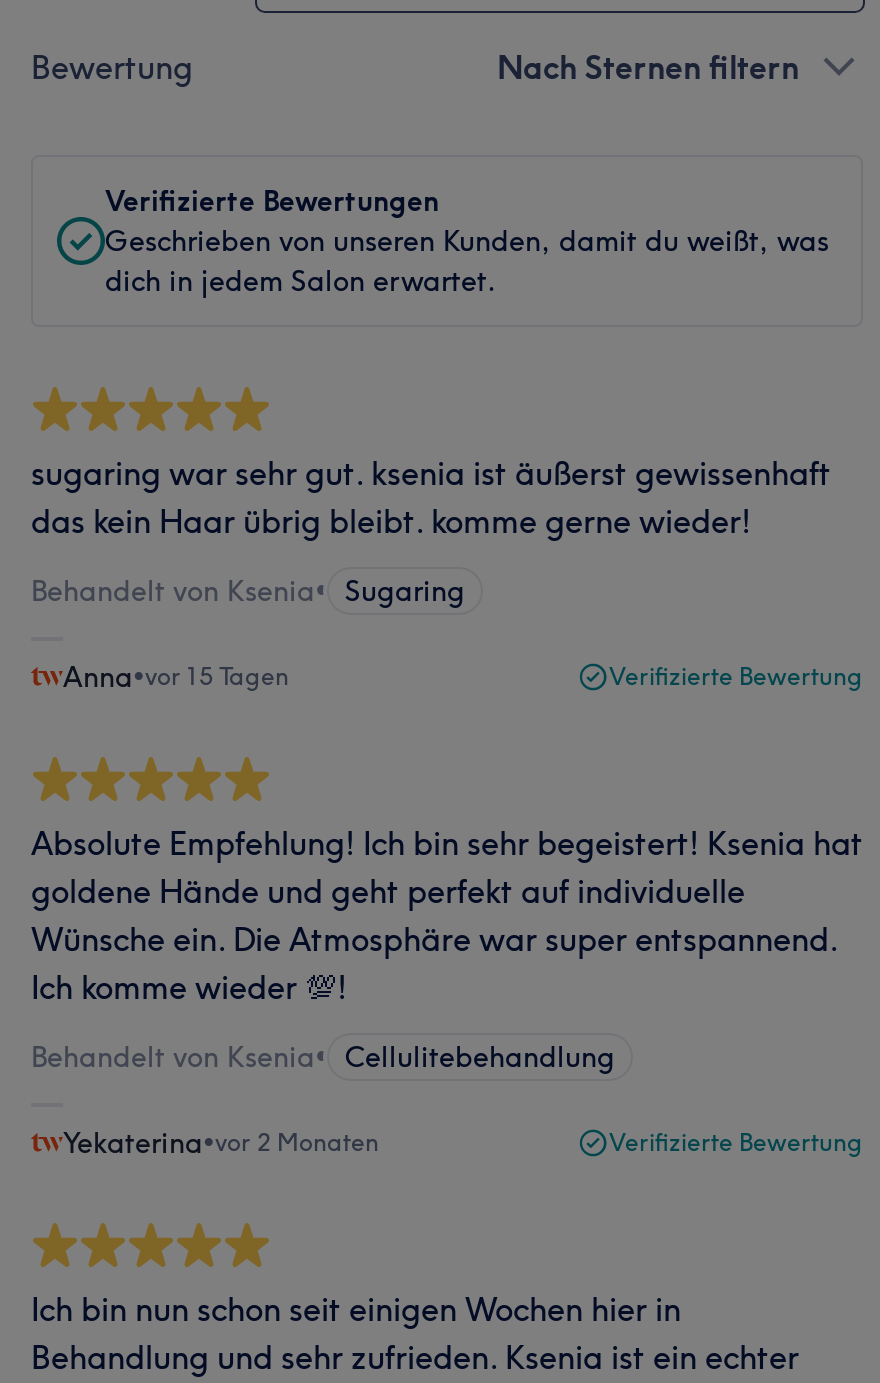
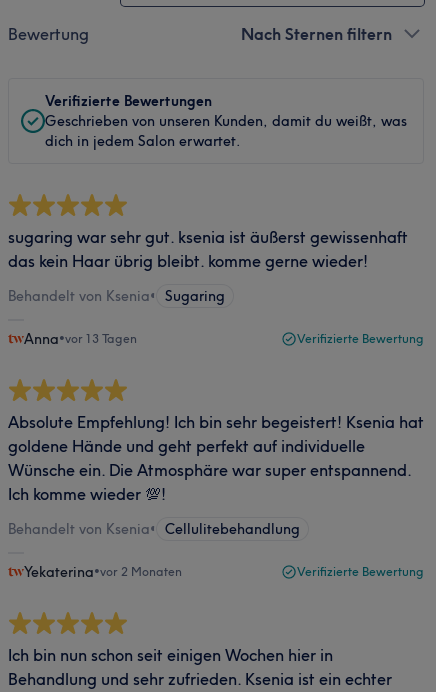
[63,659,289,695] Anna•vor 15 Tagen -> [24,330,137,348] Anna•vor 13 Tagen

